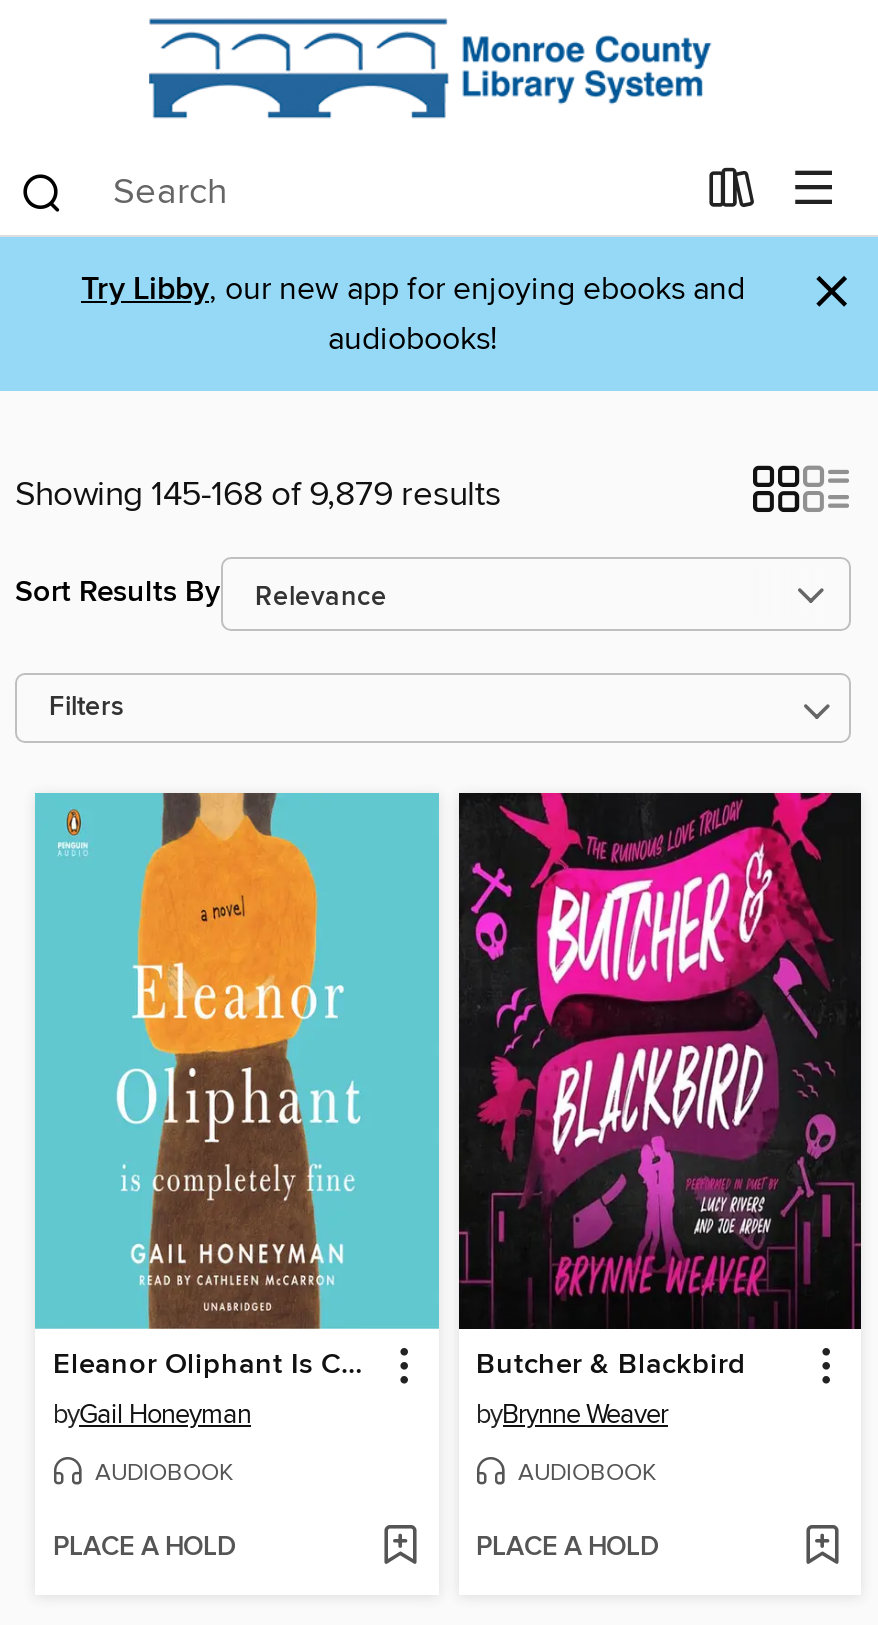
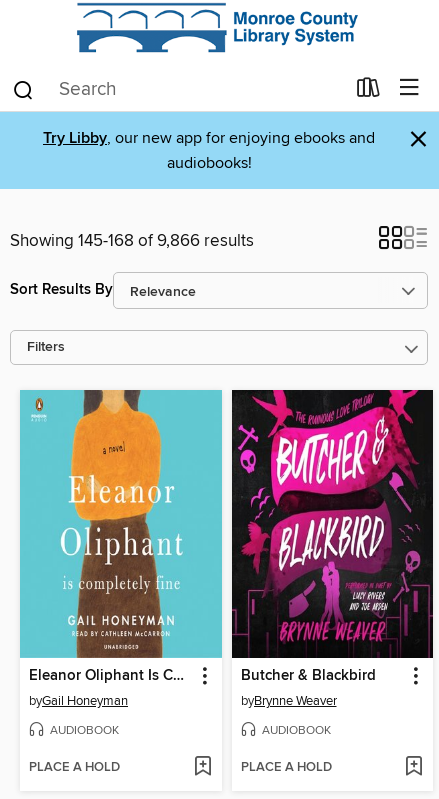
[15,473,501,517] Showing 145-168 of 9,879 results -> [10,230,254,252] Showing 145-168 of 9,866 results

